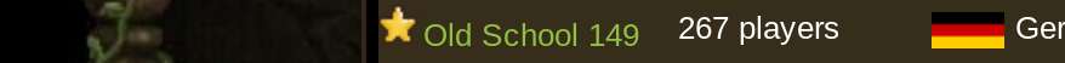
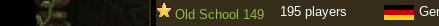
[423,10,841,53] Old School 149 267 players -> [174,4,346,22] Old School 149 195 players

